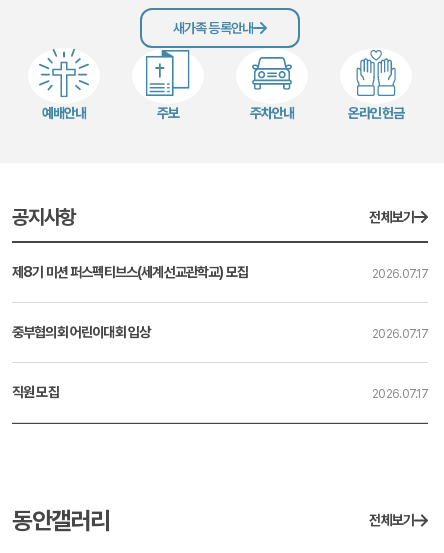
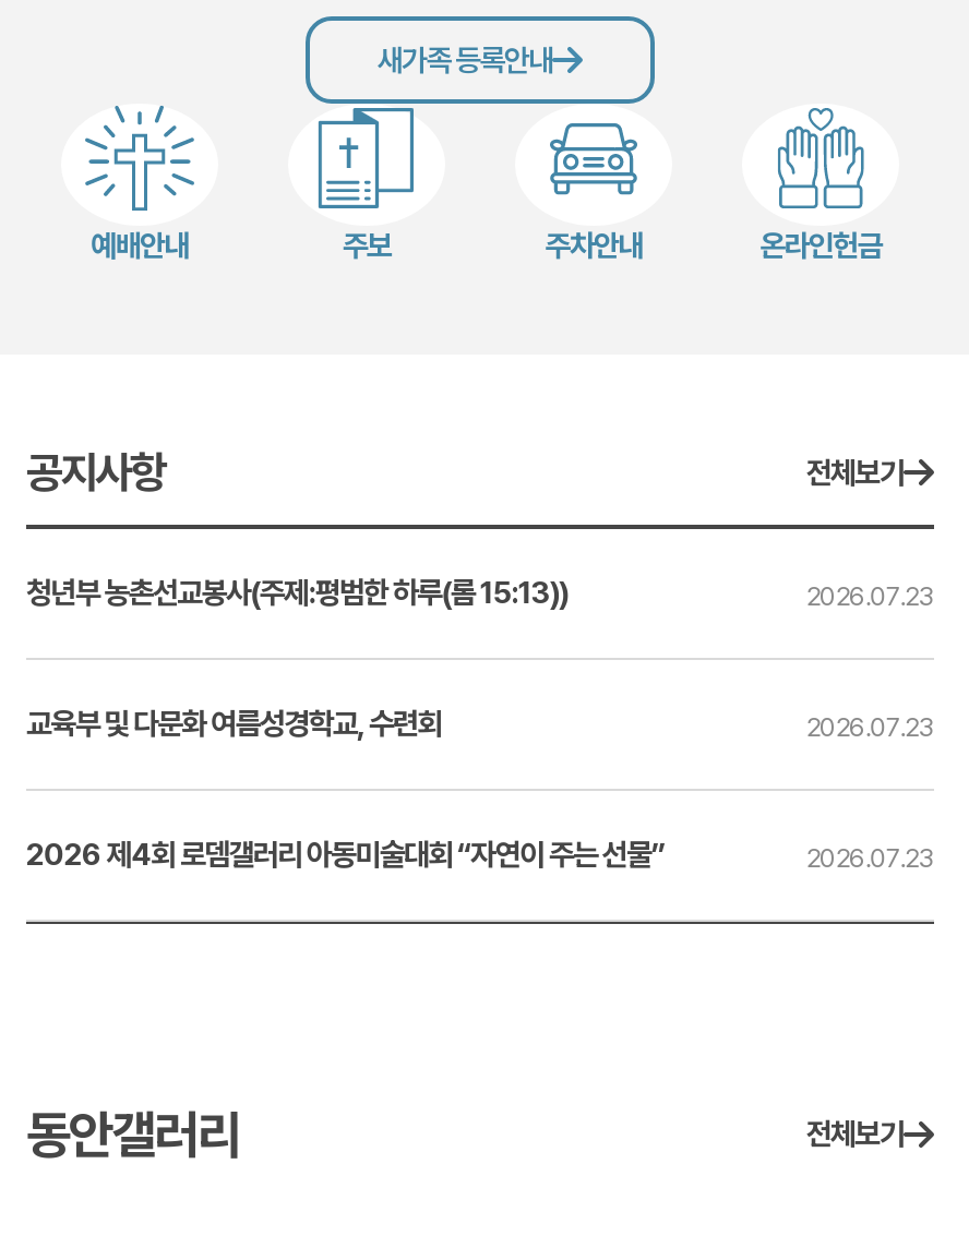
[12,264,428,280] 제8기 미션 퍼스펙티브스(세계선교관학교) 모집 | 2026.07.17 -> [26,575,934,611] 청년부 농촌선교봉사(주제:평범한 하루(롬 15:13)) | 2026.07.23
[12,324,428,340] 중부협의회 어린이대회 입상 | 2026.07.17 -> [26,706,934,742] 교육부 및 다문화 여름성경학교, 수련회 | 2026.07.23
[12,384,428,400] 직원 모집 | 2026.07.17 -> [26,837,934,873] 2026 제4회 로뎀갤러리 아동미술대회 “자연이 주는 선물” | 2026.07.23

